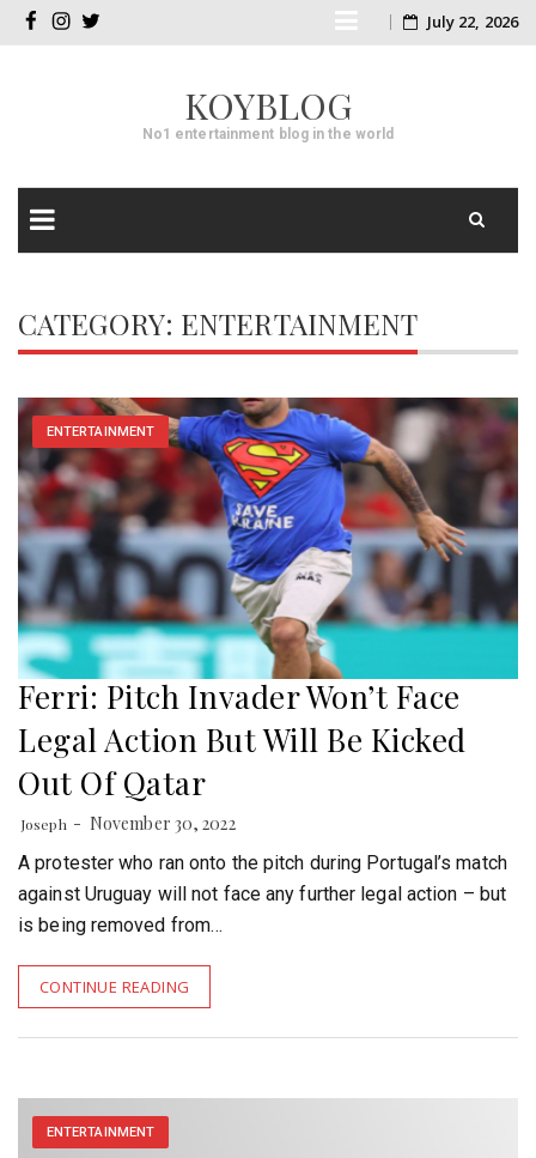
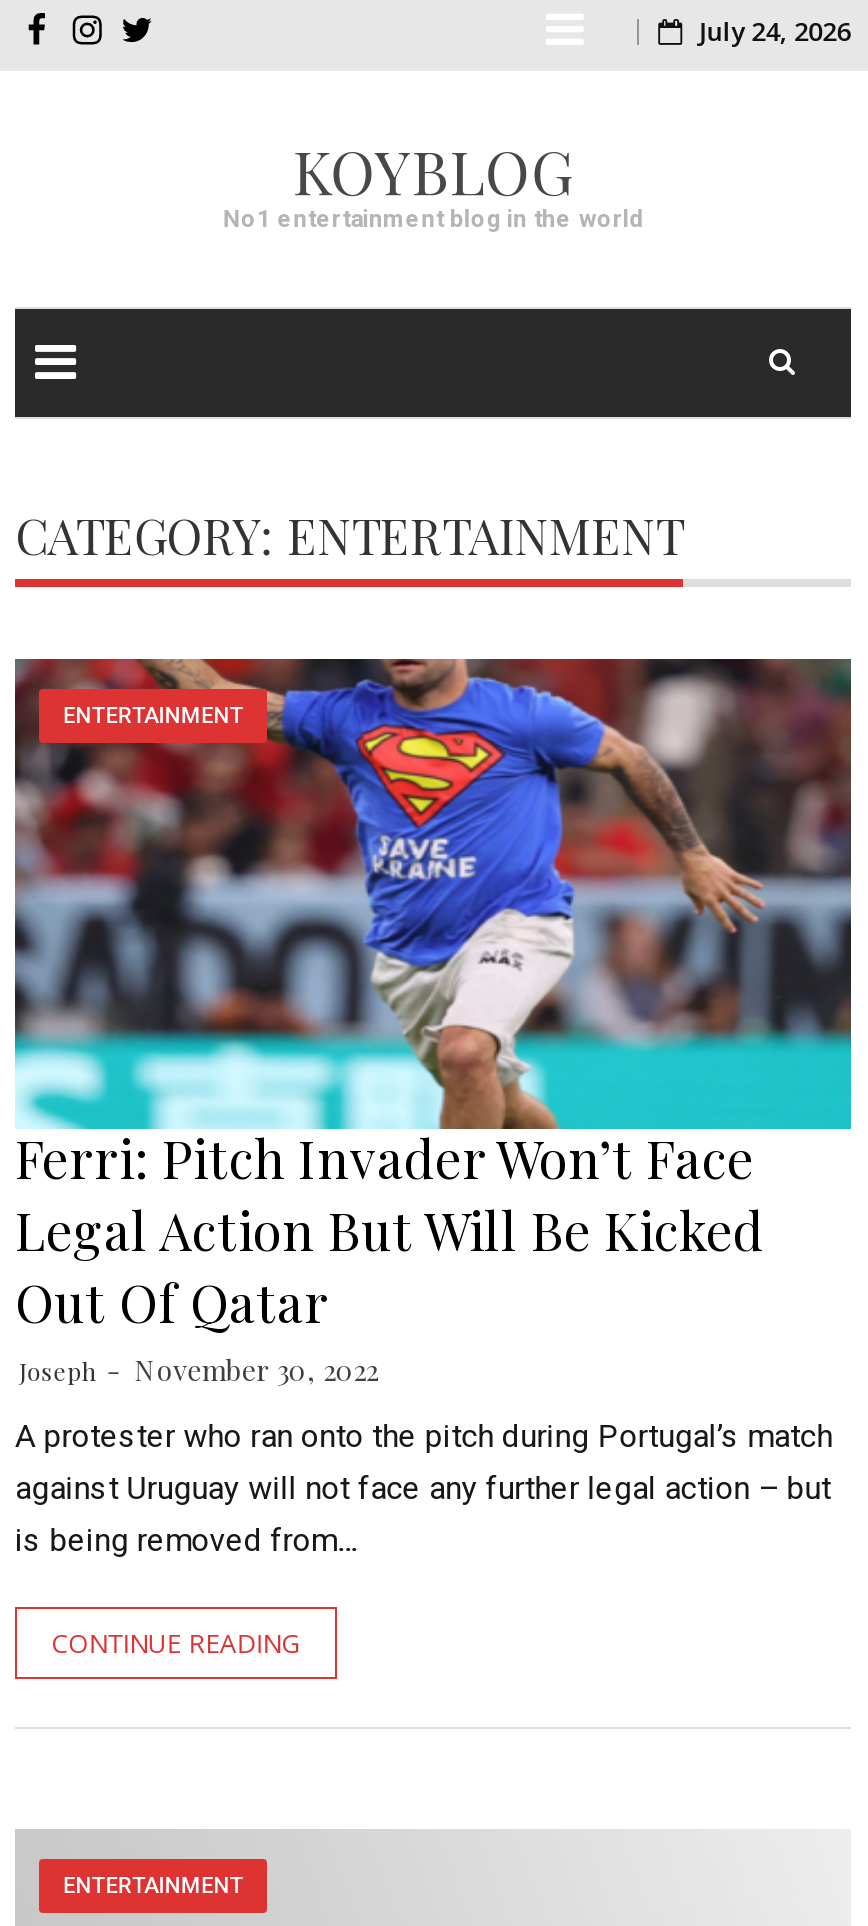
[427,11,518,32] July 22, 2026 -> [698,13,851,49] July 24, 2026

